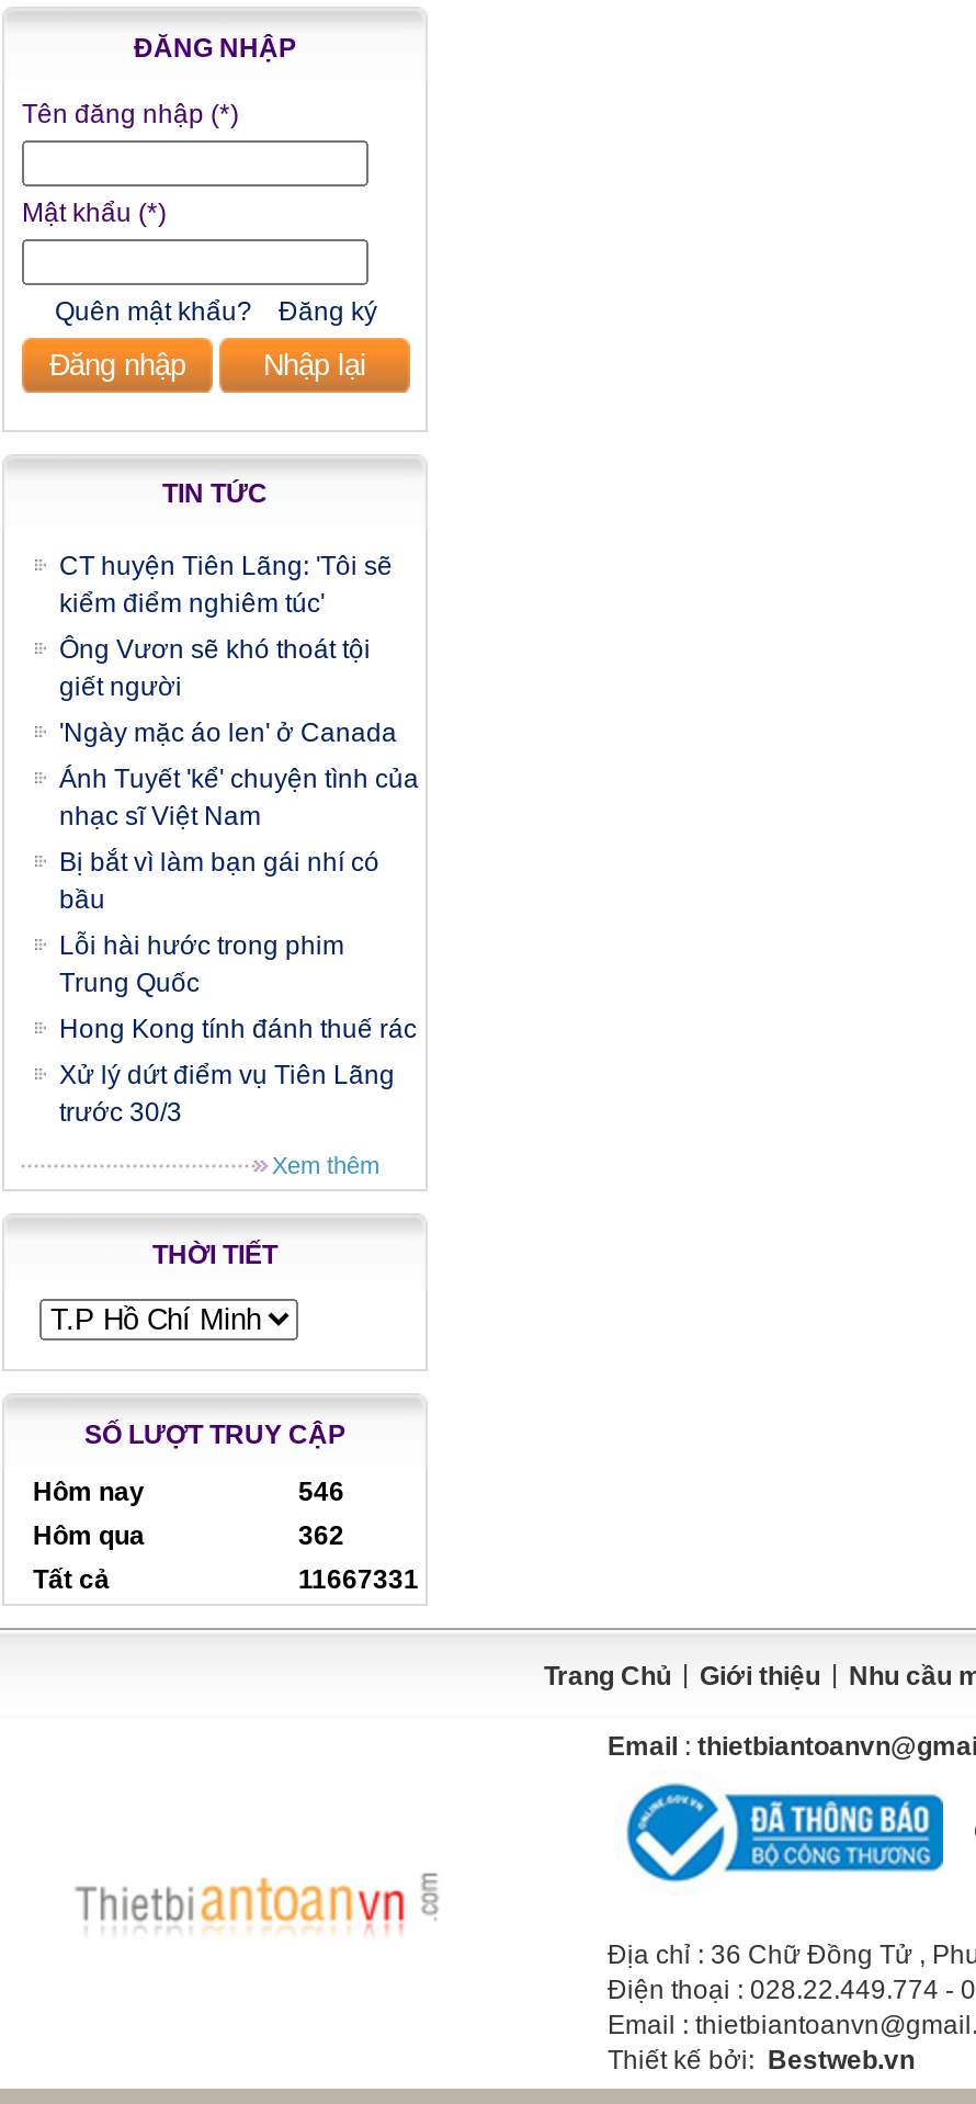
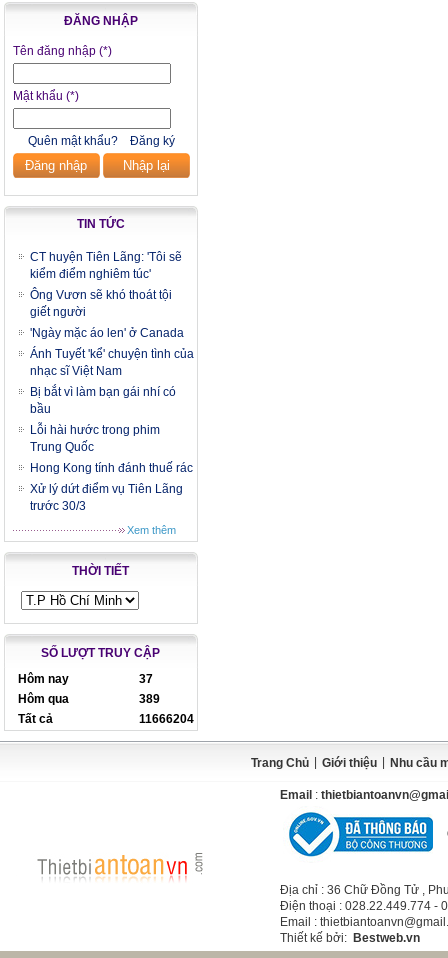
[298,1477,344,1507] 546 -> [139,672,153,686] 37
[298,1520,344,1551] 362 -> [139,692,160,706] 389
[298,1564,419,1595] 11667331 -> [139,712,194,726] 11666204

